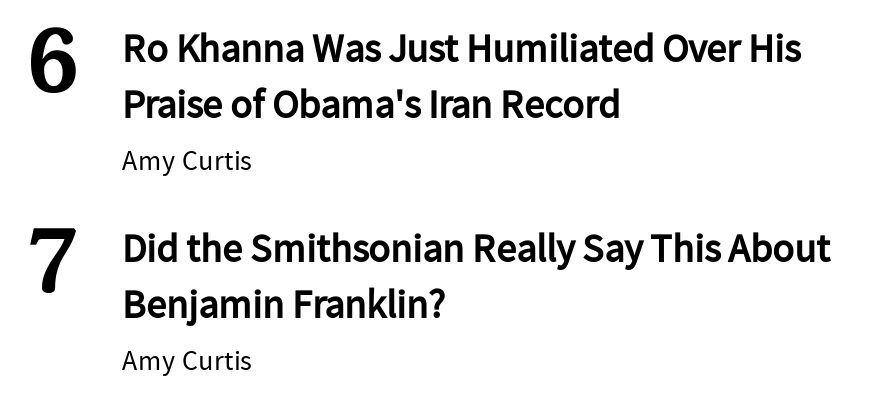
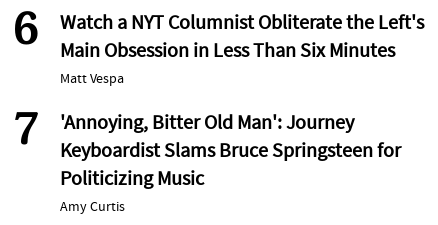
[122,33,800,129] Ro Khanna Was Just Humiliated Over His | Praise of Obama's Iran Record -> [60,14,424,62] Watch a NYT Columnist Obliterate the Left's | Main Obsession in Less Than Six Minutes
[122,149,252,179] Amy Curtis -> [60,72,124,87] Matt Vespa
[122,233,830,329] Did the Smithsonian Really Say This About | Benjamin Franklin? -> [60,114,401,190] 'Annoying, Bitter Old Man': Journey | Keyboardist Slams Bruce Springsteen for | Politicizing Music

